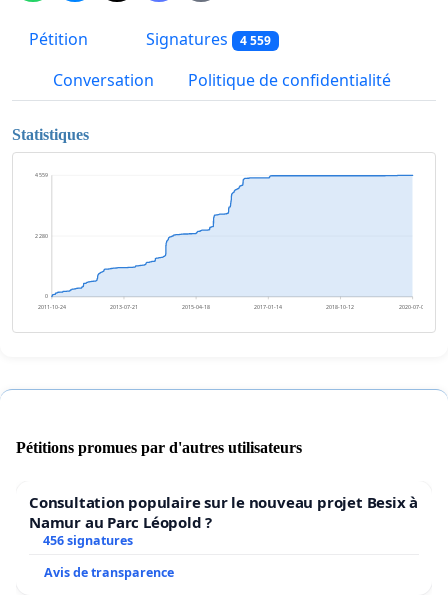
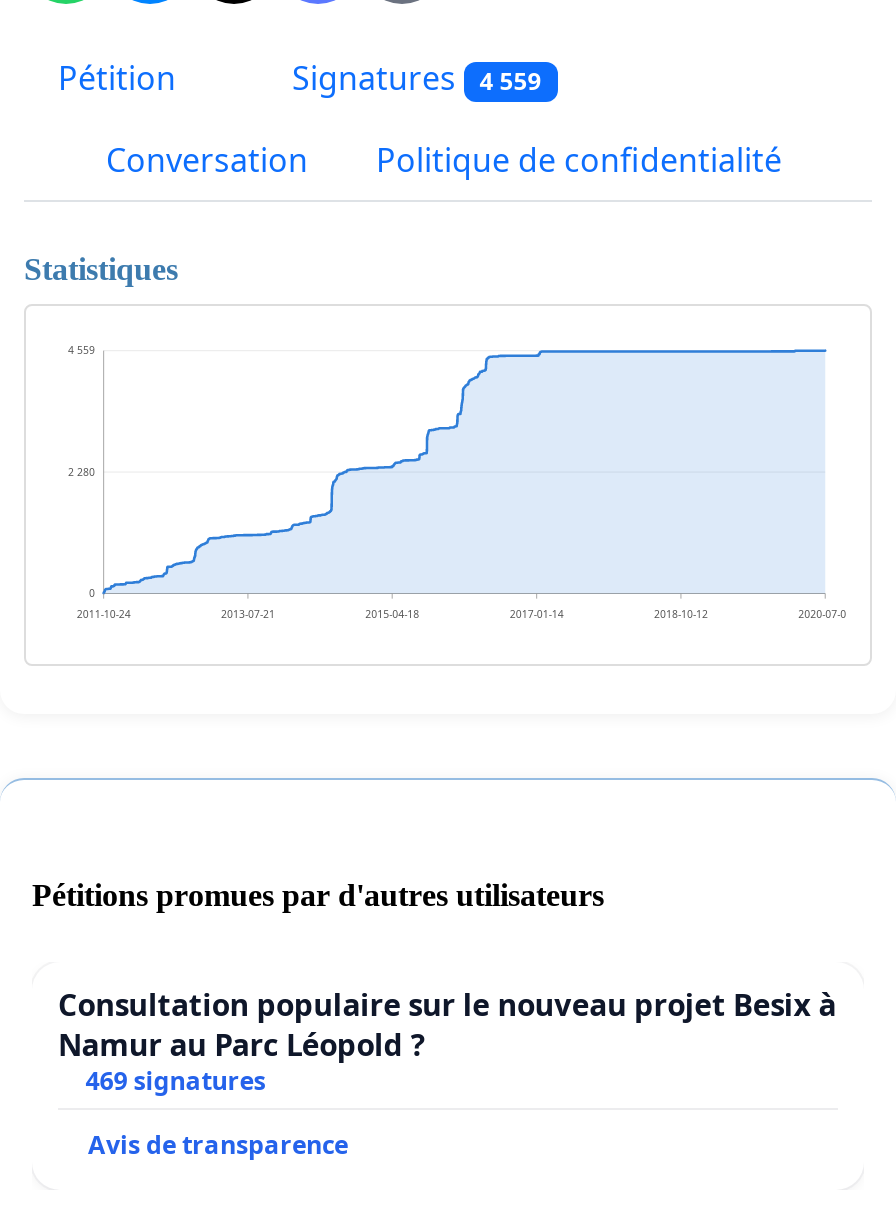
[43,532,133,549] 456 signatures -> [86,1064,266,1098] 469 signatures

